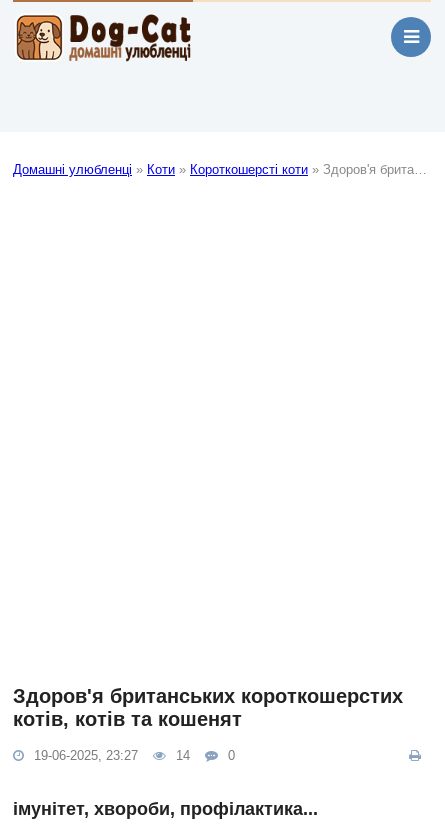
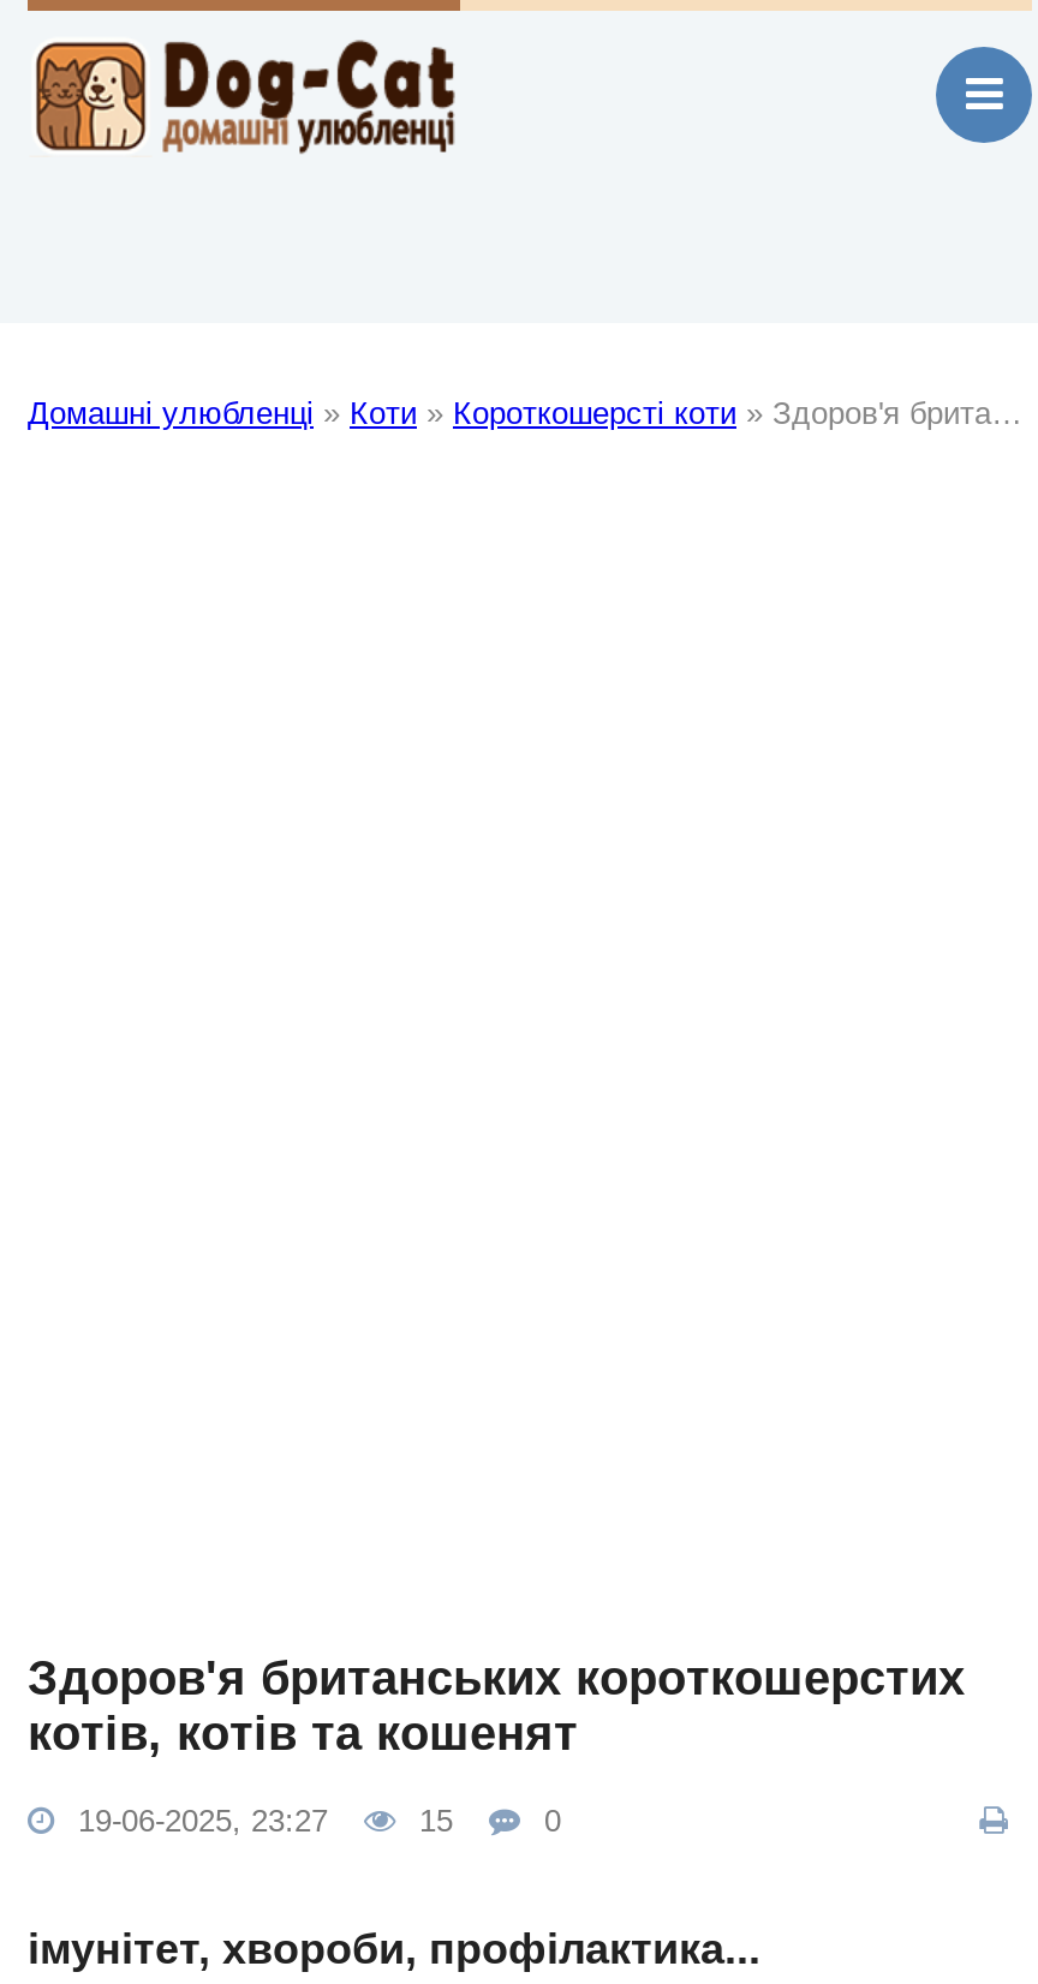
[176,748,190,763] 14 -> [419,1803,453,1839] 15

